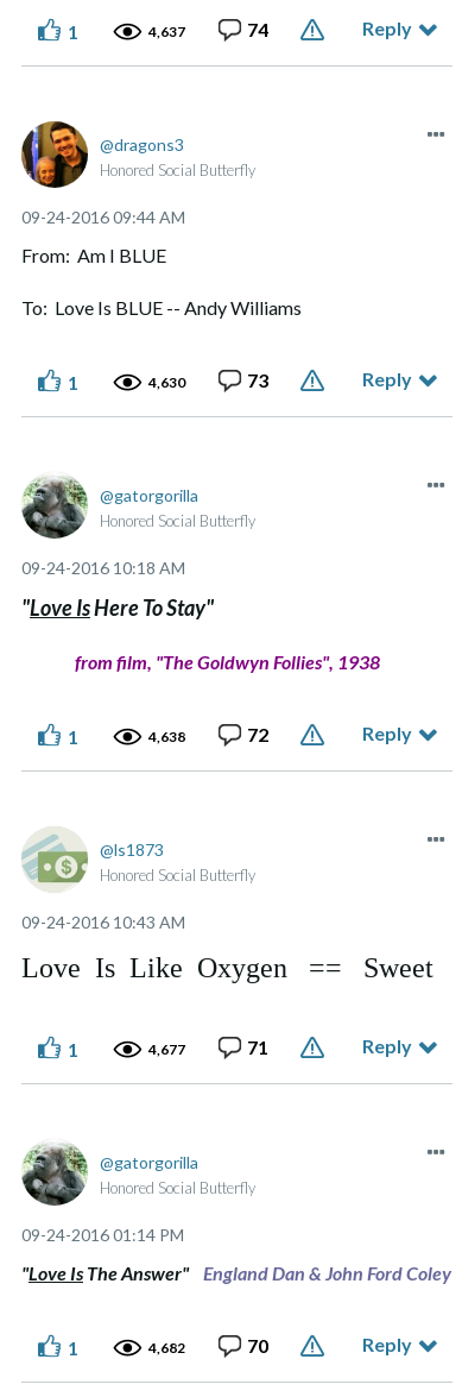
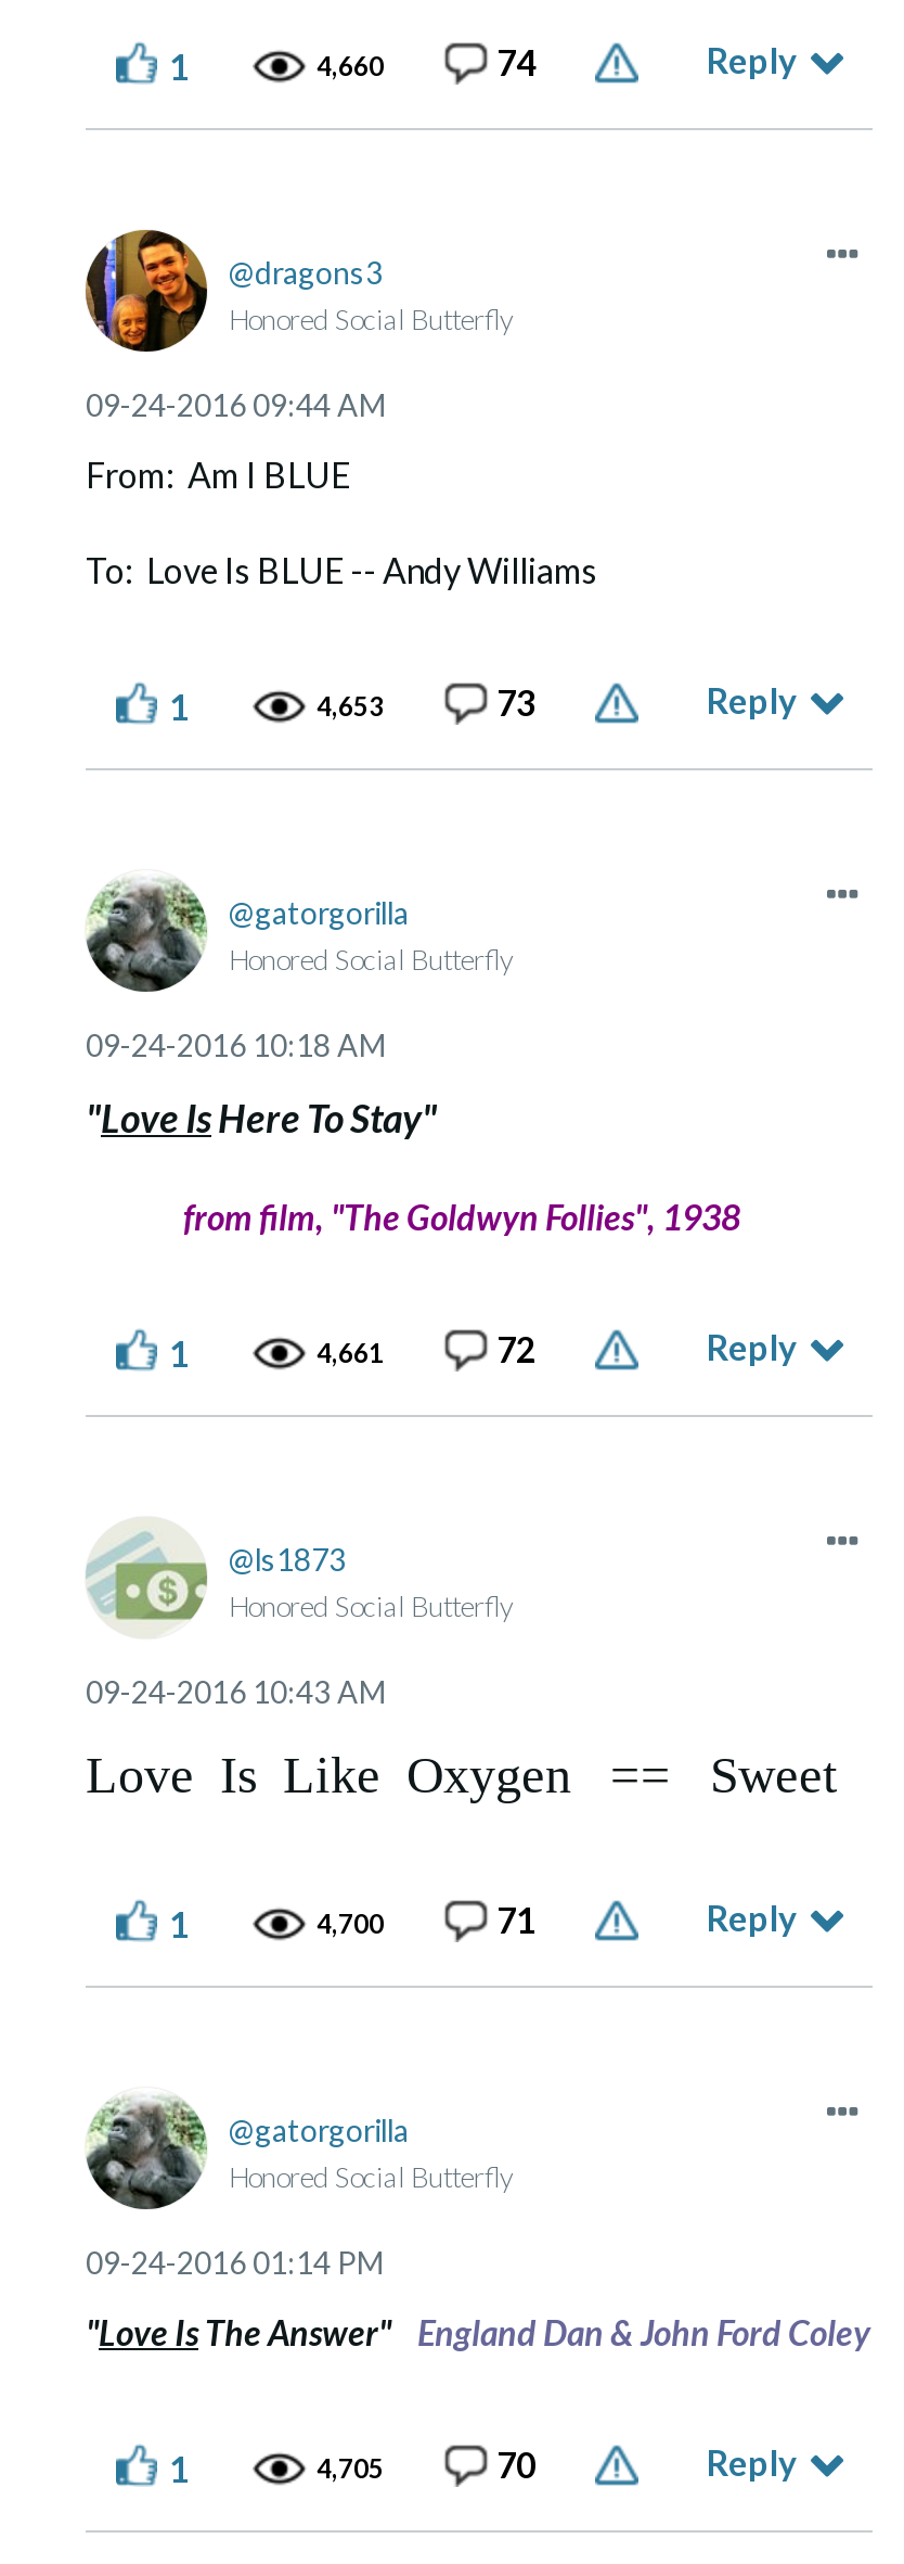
[148,22,185,40] 4,637 -> [317,49,384,82] 4,660
[148,373,185,391] 4,630 -> [317,689,384,722] 4,653
[148,727,185,745] 4,638 -> [317,1336,384,1369] 4,661
[148,1040,185,1058] 4,677 -> [317,1907,384,1939] 4,700
[148,1338,185,1356] 4,682 -> [317,2452,384,2484] 4,705

